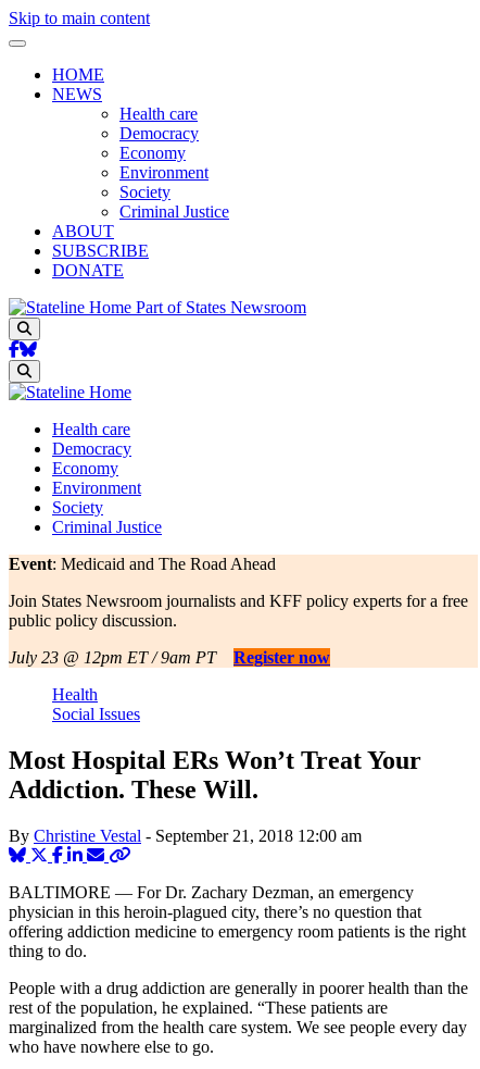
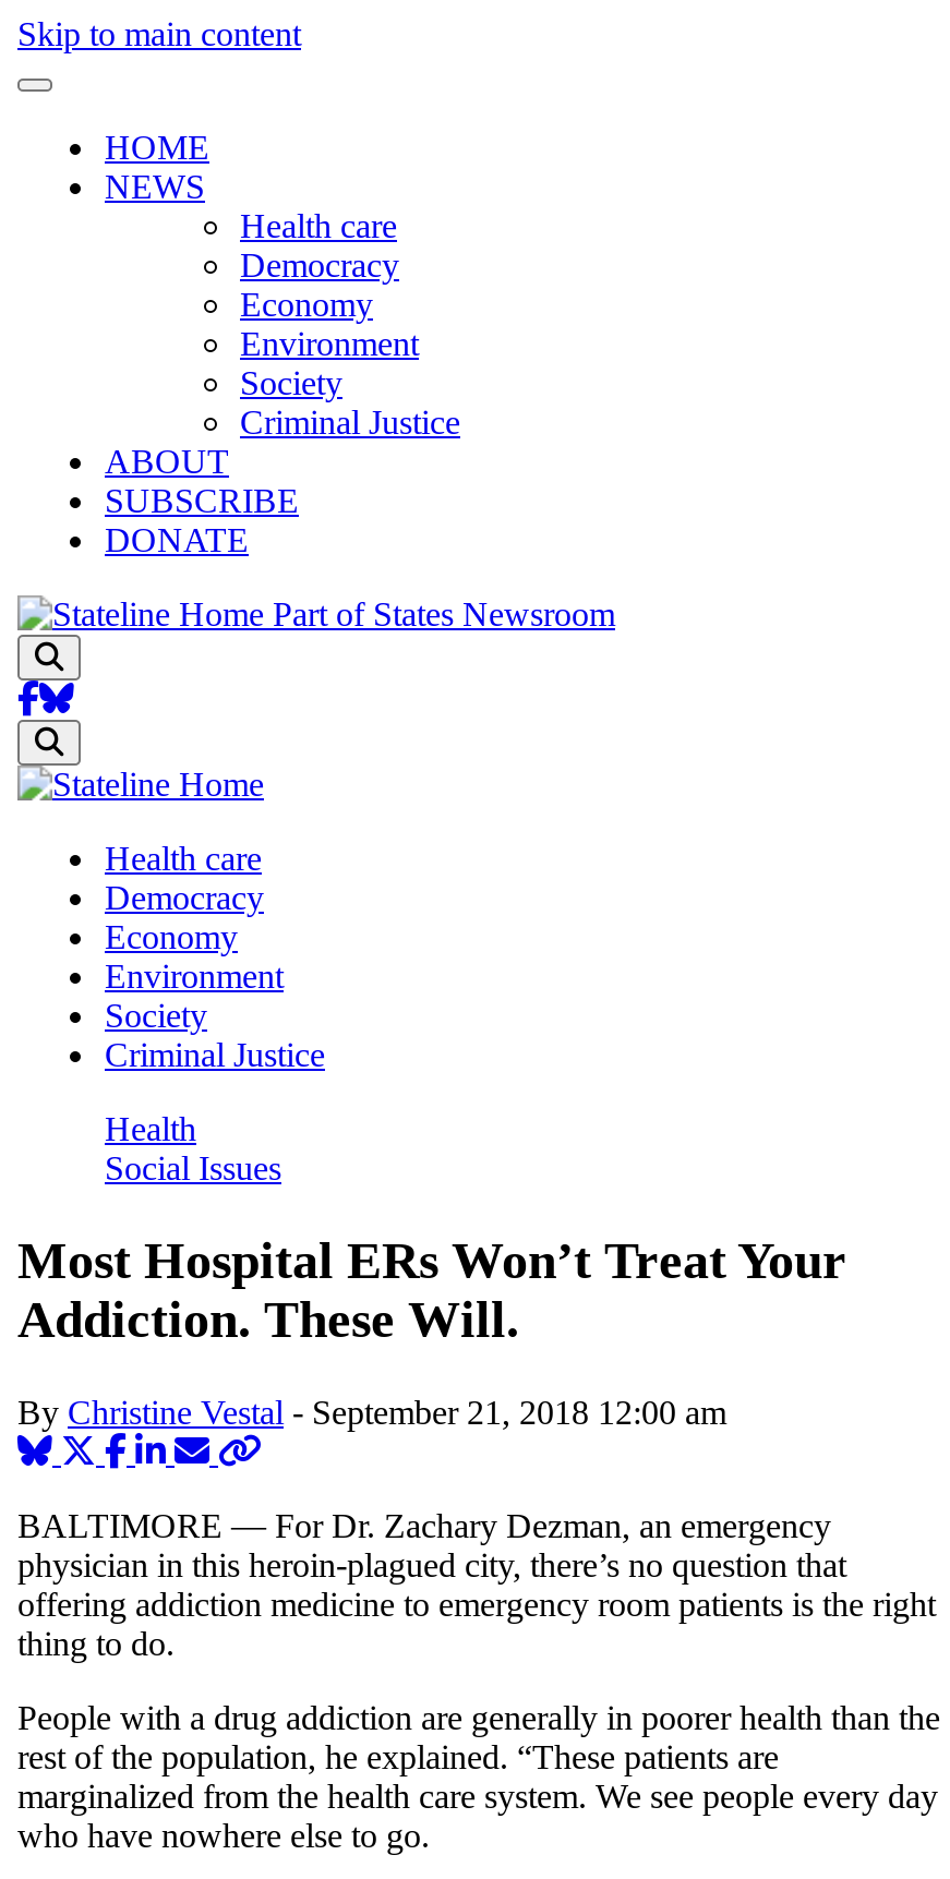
[9,555,468,667] Event: Medicaid and The Road Ahead | Join States Newsroom journalists and KFF policy experts for a free | public policy discussion. | July 23 @ 12pm ET / 9am PT | Register now -> none

